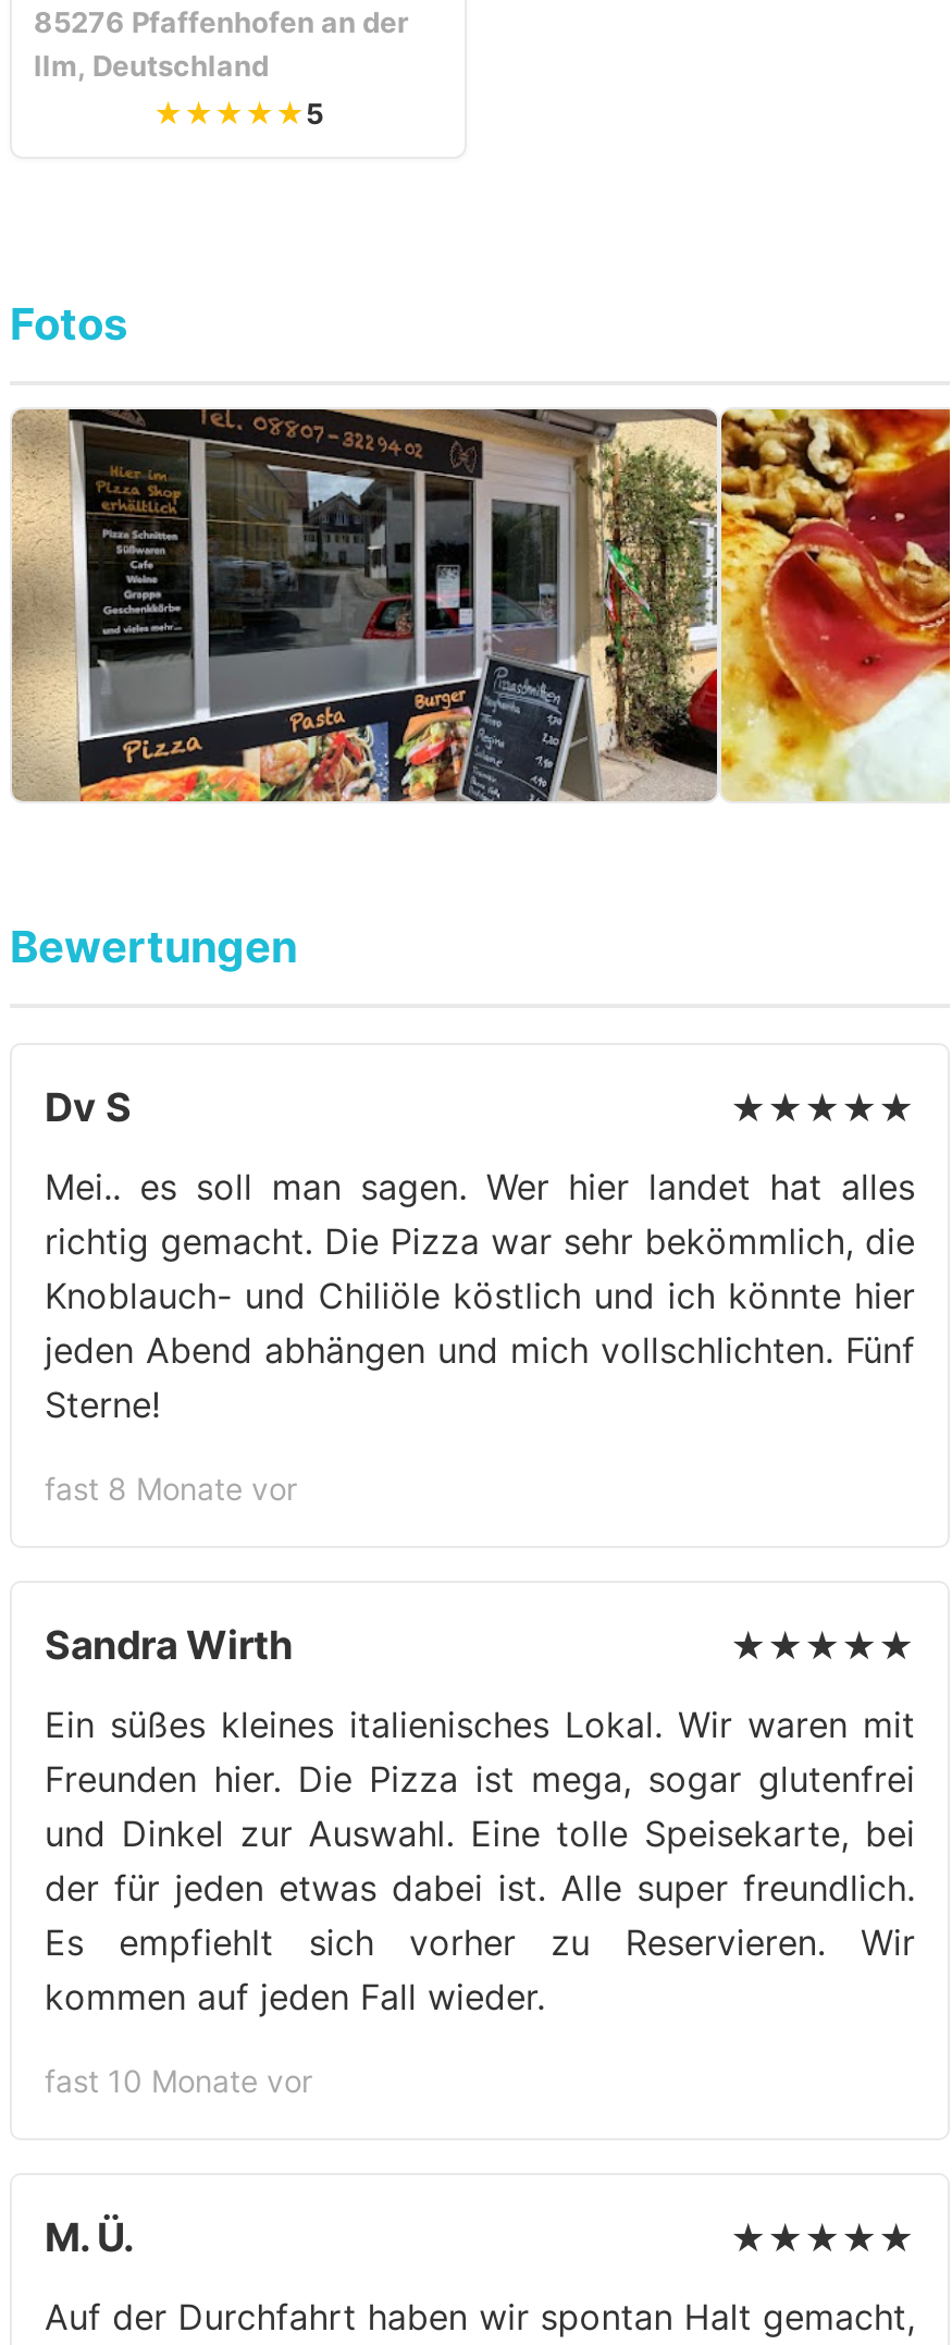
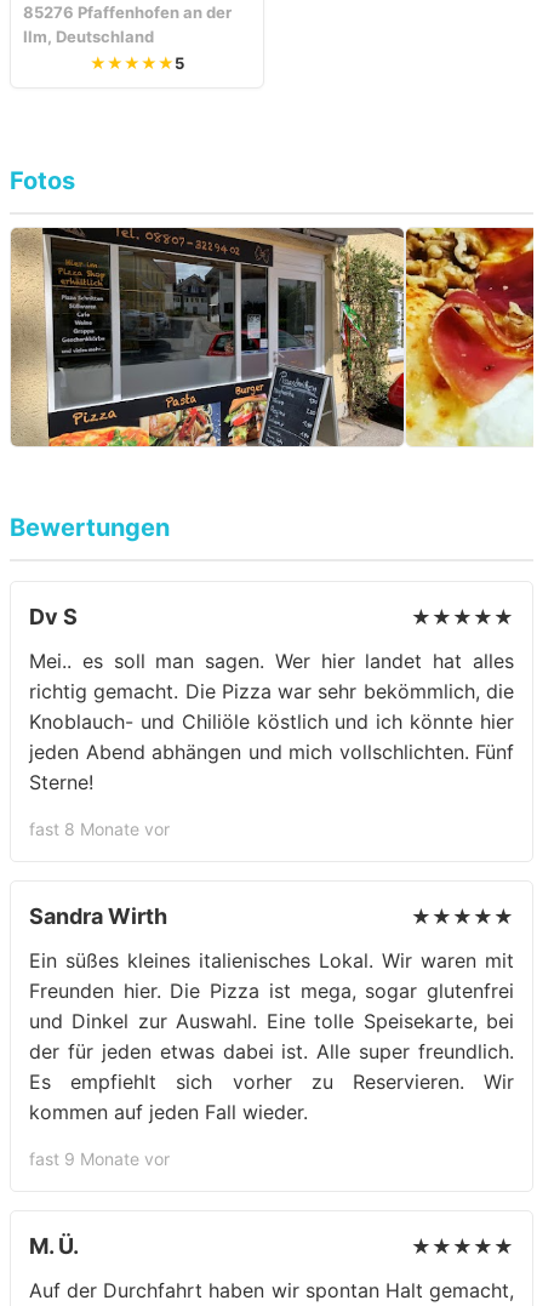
[45,2062,312,2099] fast 10 Monate vor -> [29,1148,170,1169] fast 9 Monate vor

